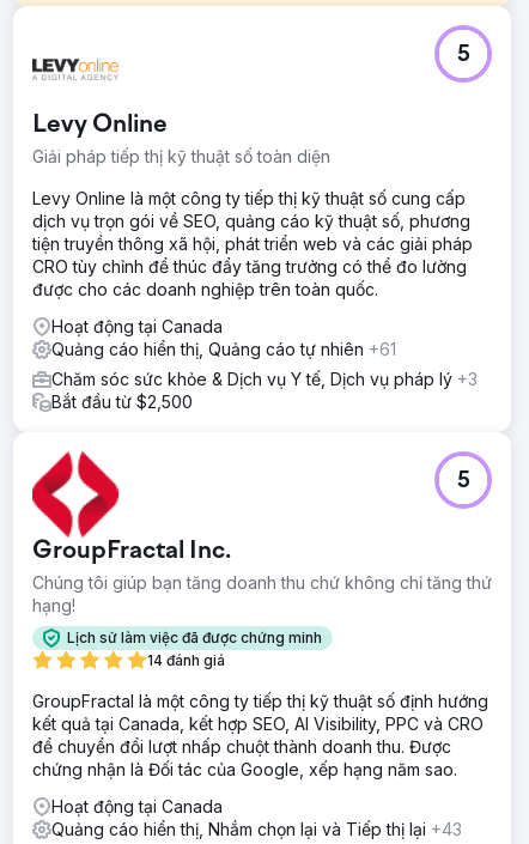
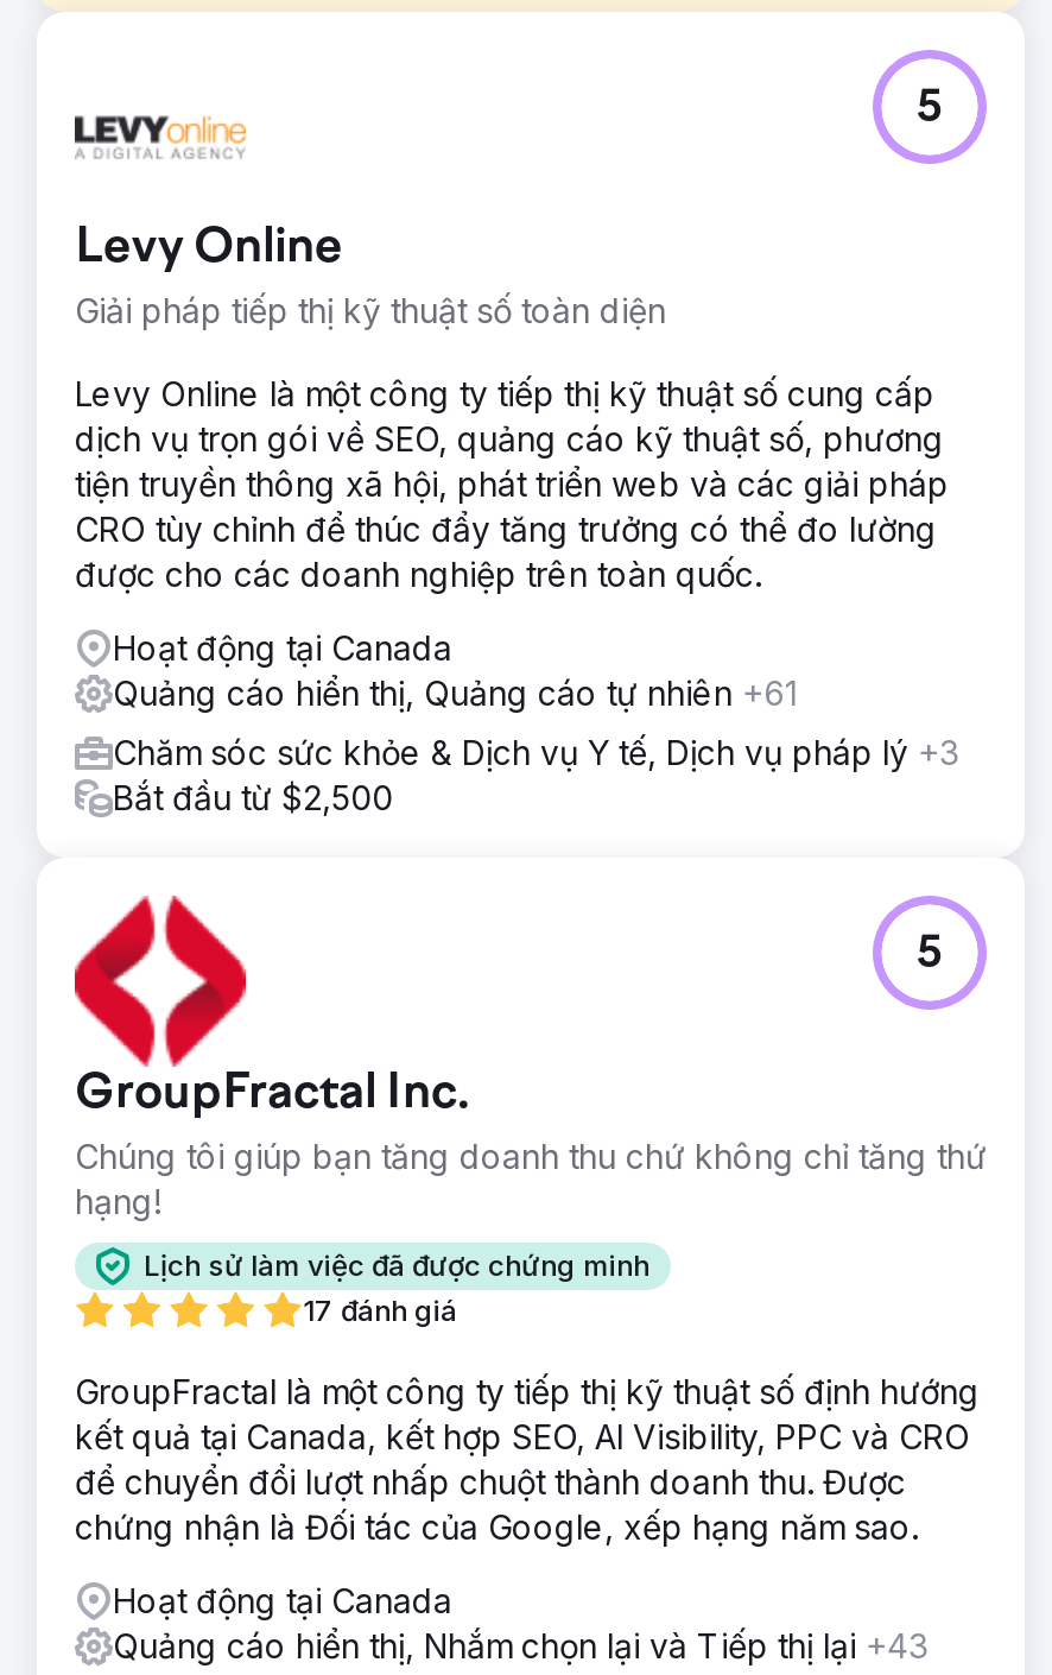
[147,651,225,669] 14 đánh giá -> [303,1292,457,1327] 17 đánh giá

